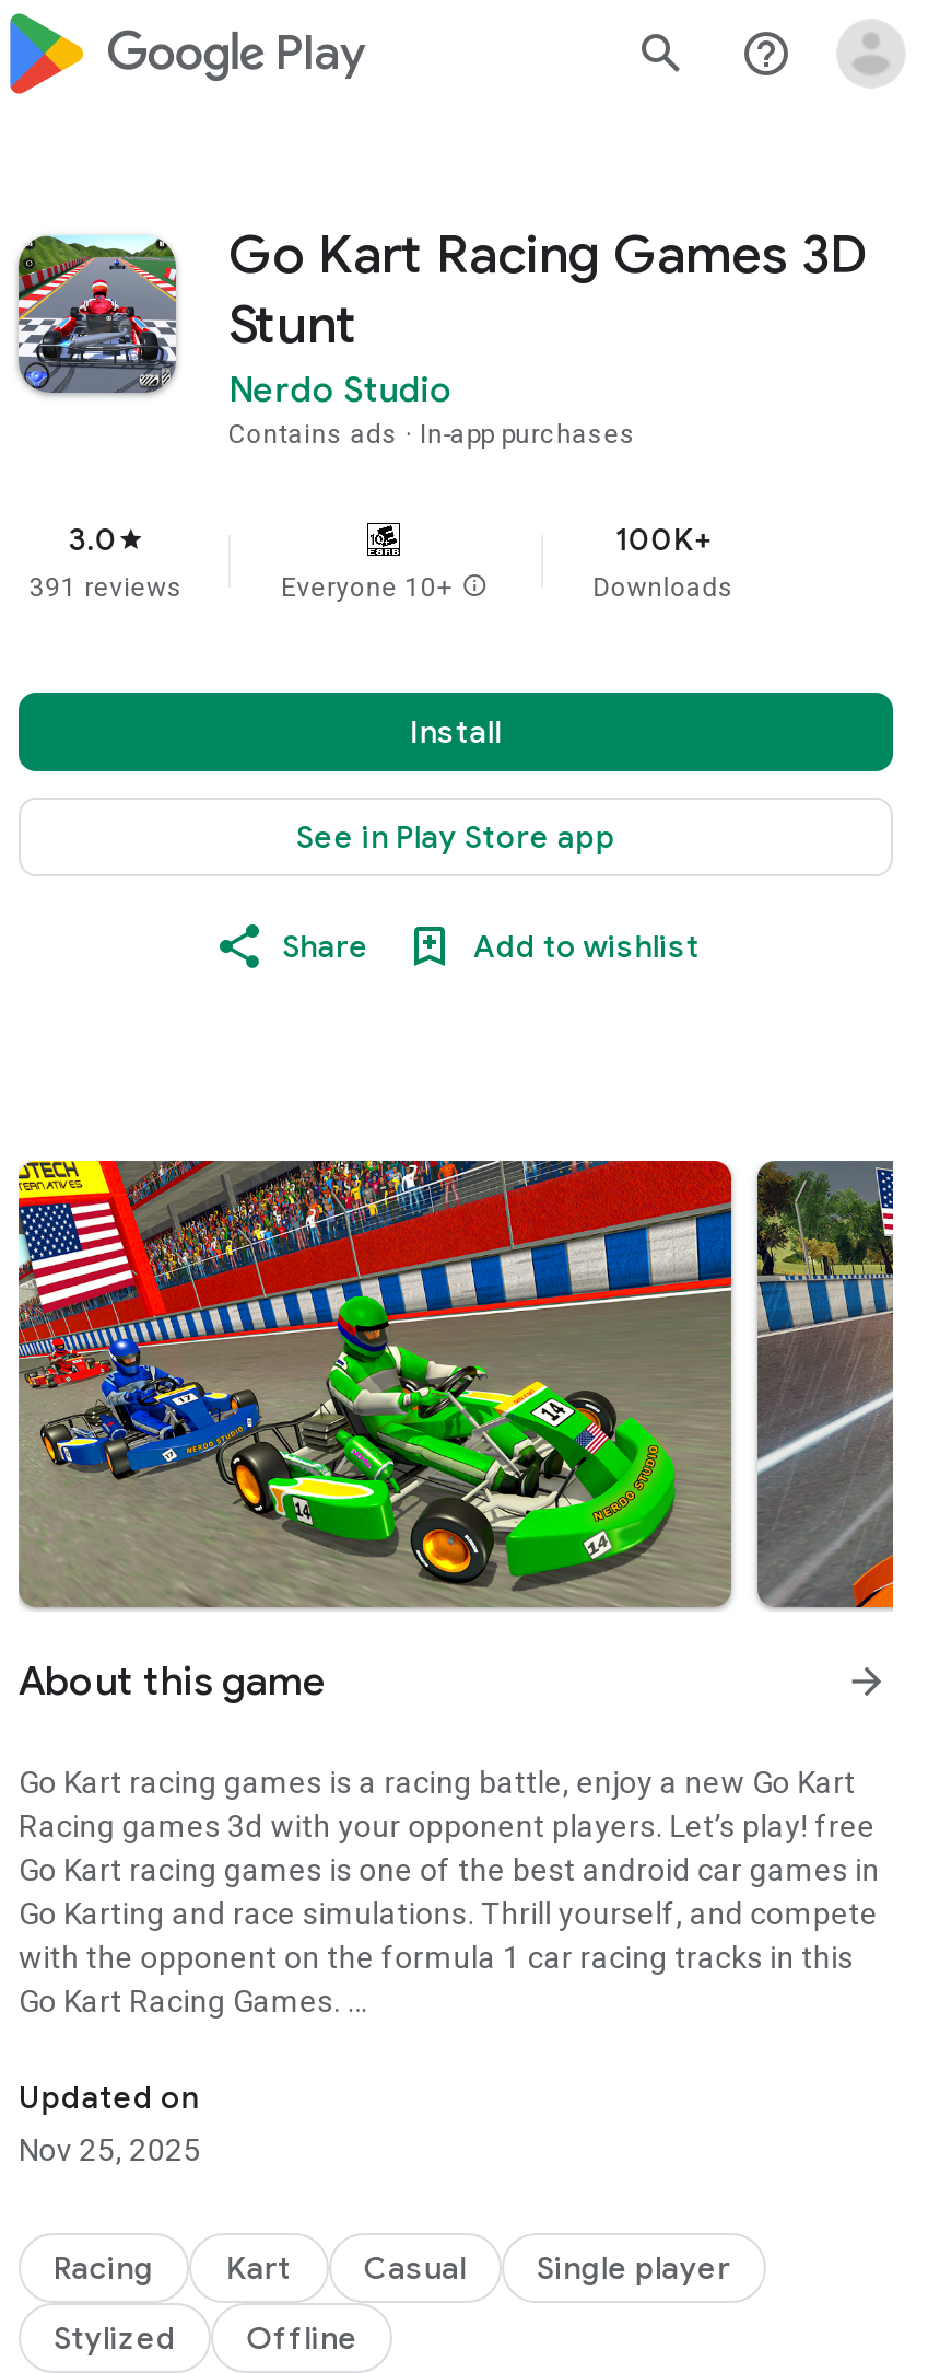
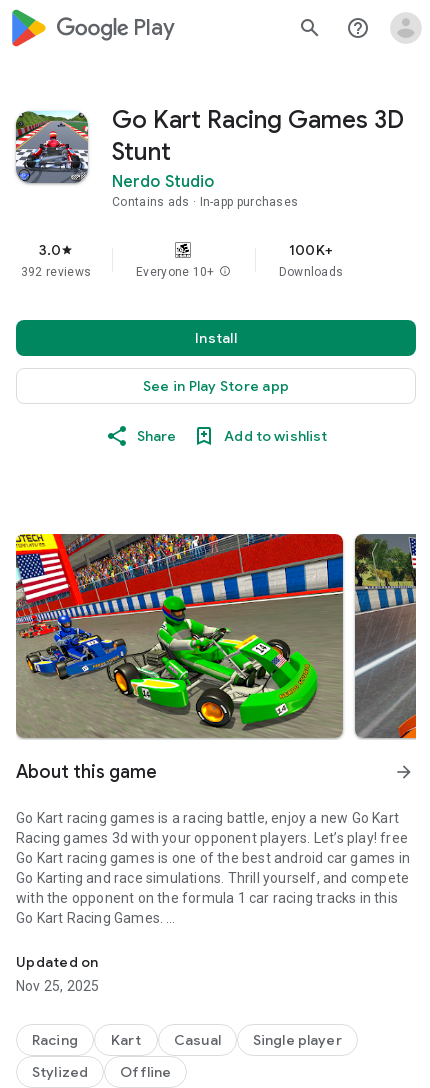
[29,572,183,603] 391 reviews -> [21,265,91,279] 392 reviews

